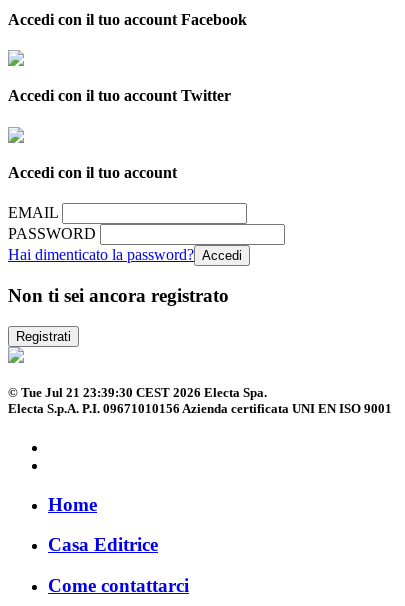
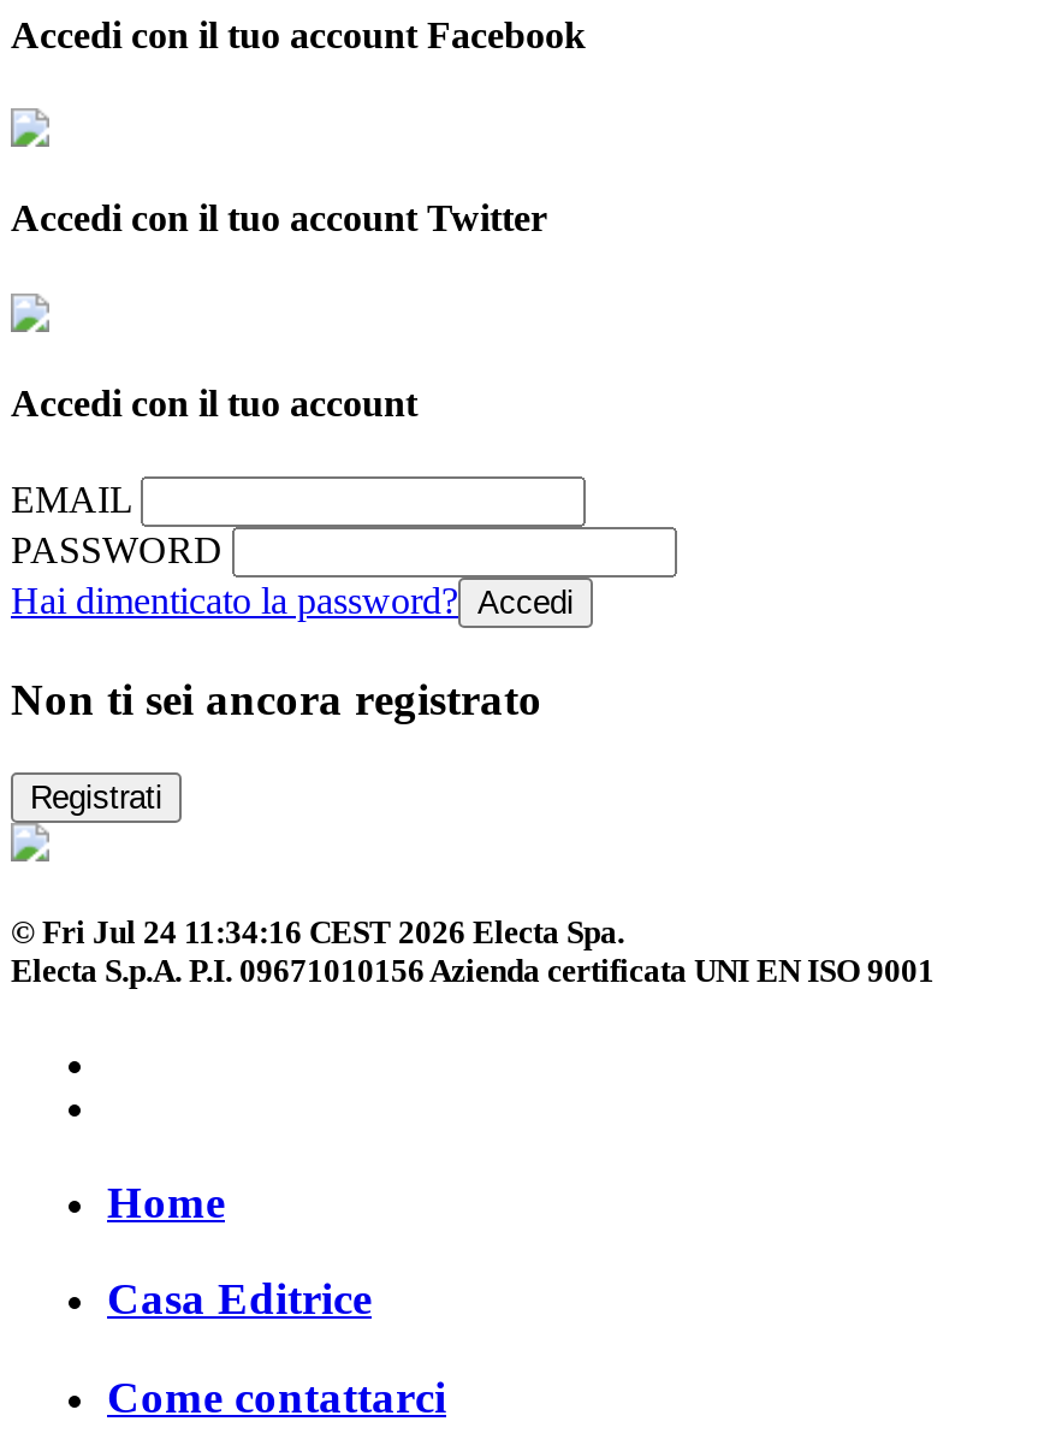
[8,385,267,400] © Tue Jul 21 23:39:30 CEST 2026 Electa Spa. -> [11,914,624,950] © Fri Jul 24 11:34:16 CEST 2026 Electa Spa.

